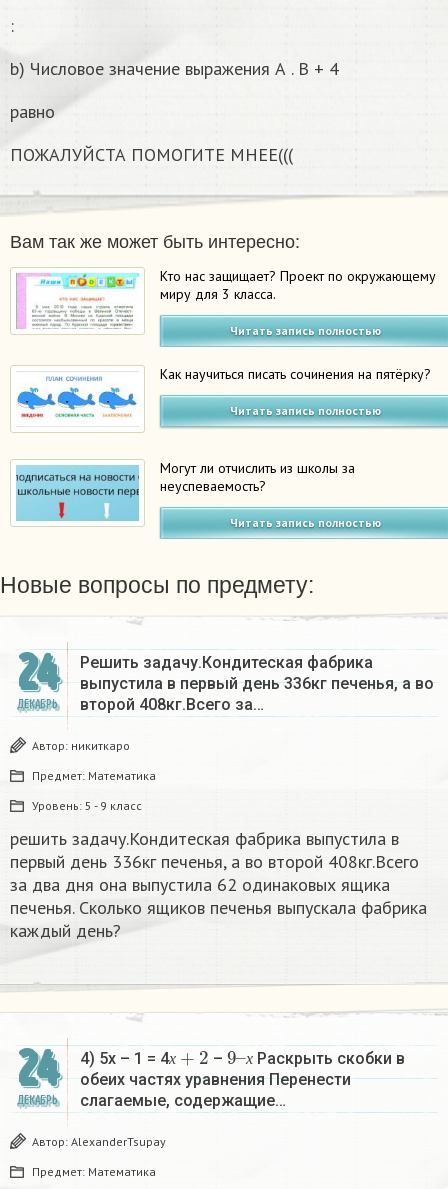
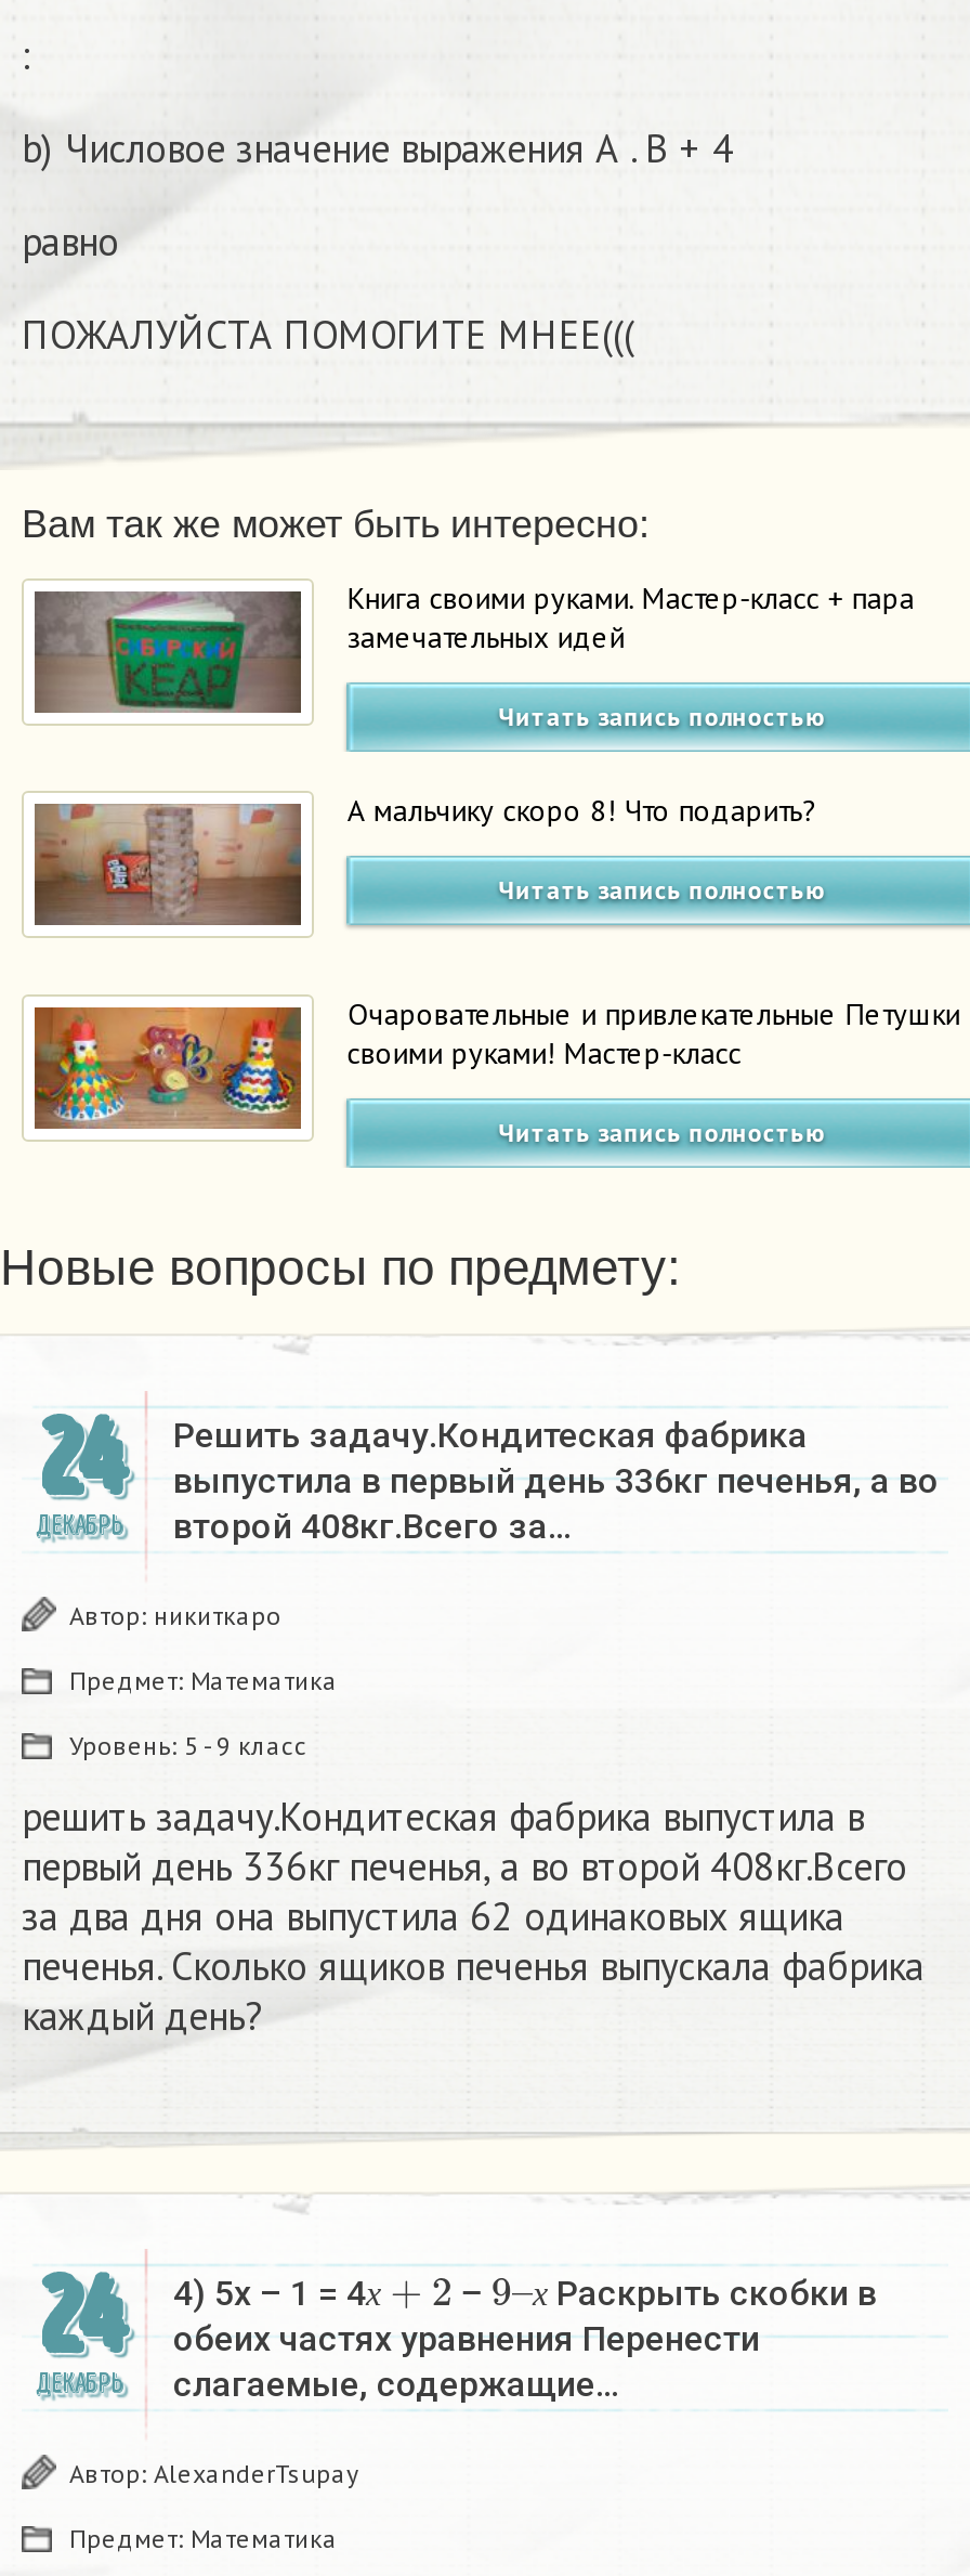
[17,267,436,329] [image] | Кто нас защищает? Проект по окружающему | миру для 3 класса. -> [35,579,915,715] [image] | Книга своими руками. Мастер-класс + пара | замечательных идей
[16,365,431,427] [image] | Как научиться писать сочинения на пятёрку? -> [32,792,817,927] [image] | А мальчику скоро 8! Что подарить?
[15,459,355,522] [image] | Могут ли отчислить из школы за | неуспеваемость? -> [32,994,960,1131] [image] | Очаровательные и привлекательные Петушки | своими руками! Мастер-класс

